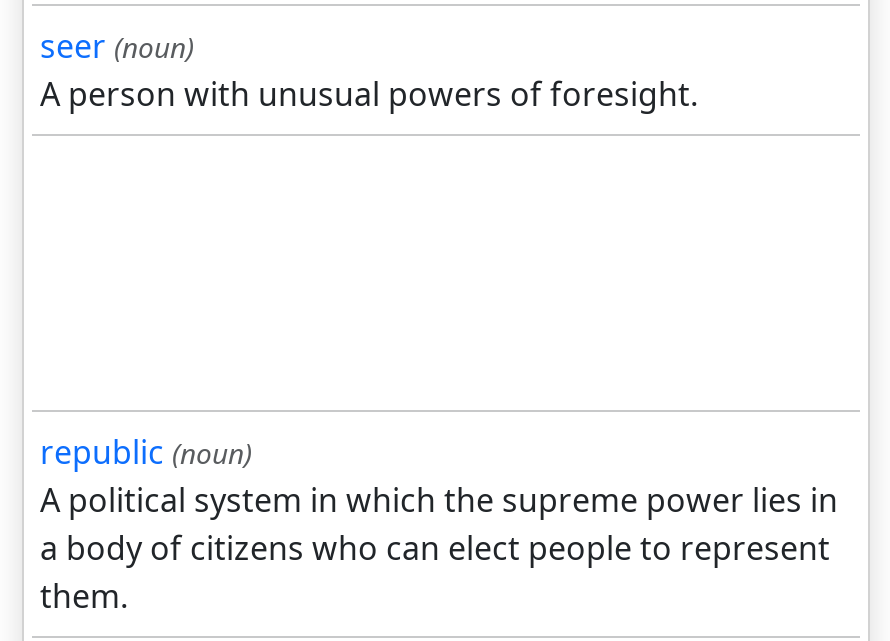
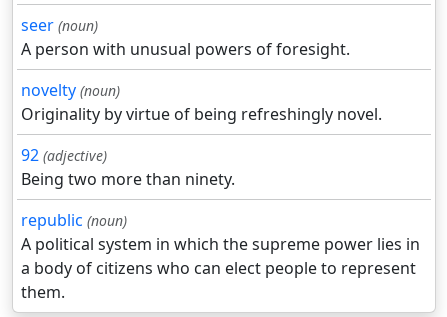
none -> [21,79,382,190] novelty (noun) | Originality by virtue of being refreshingly novel. | 92 (adjective) | Being two more than ninety.

